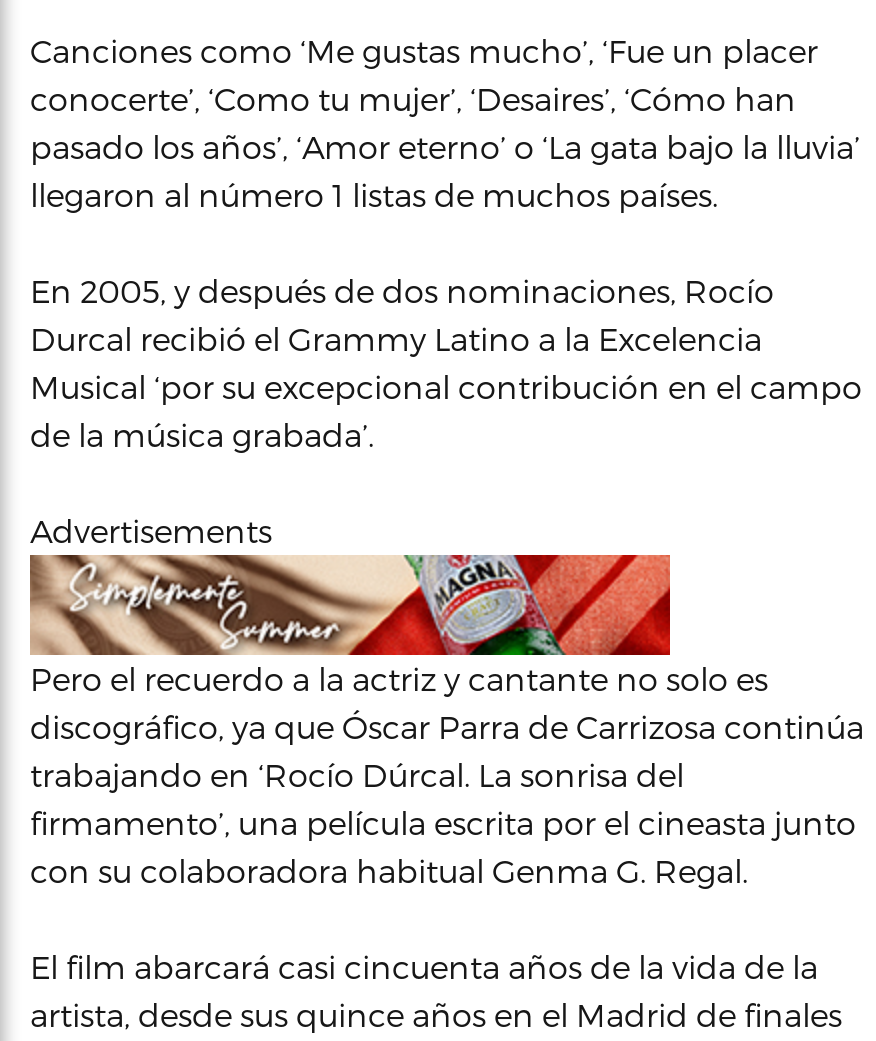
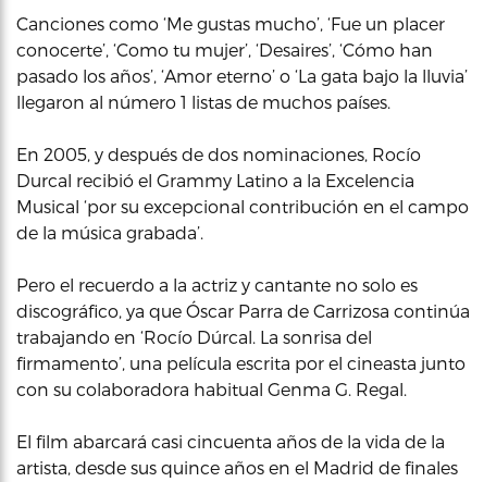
[30,511,272,549] Advertisements -> none
[28,553,672,655] [image] -> none

